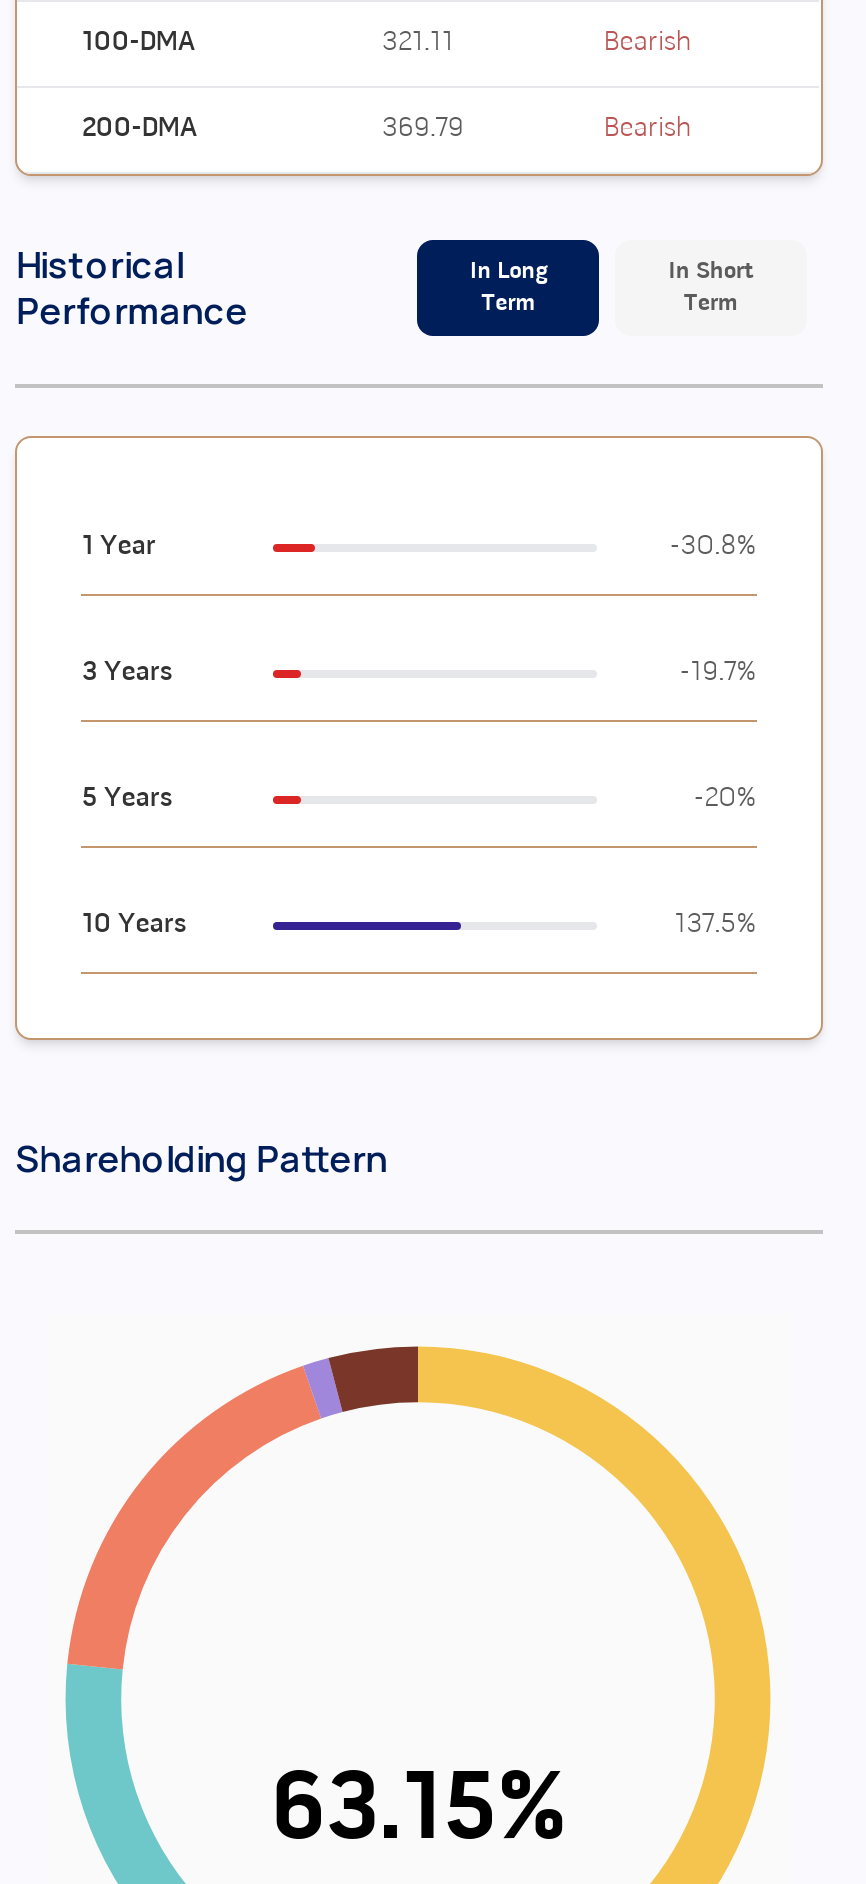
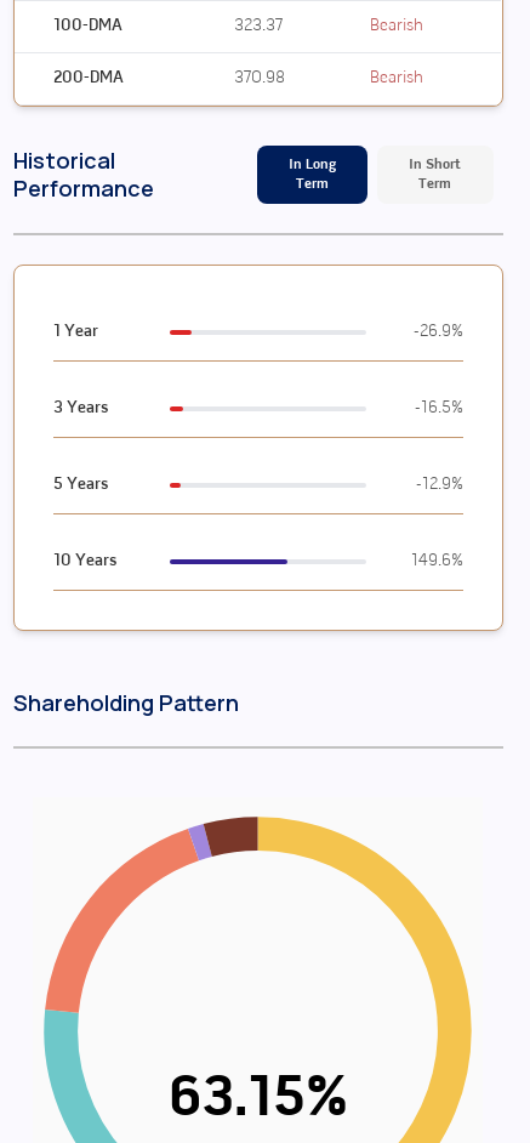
[382,30,454,56] 321.11 -> [235,18,283,34] 323.37
[382,116,464,142] 369.79 -> [235,71,285,86] 370.98
[670,534,756,560] -30.8% -> [413,324,463,340] -26.9%
[680,660,756,686] -19.7% -> [414,401,463,416] -16.5%
[694,786,756,812] -20% -> [416,477,463,493] -12.9%
[674,912,756,938] 137.5% -> [411,554,463,569] 149.6%

